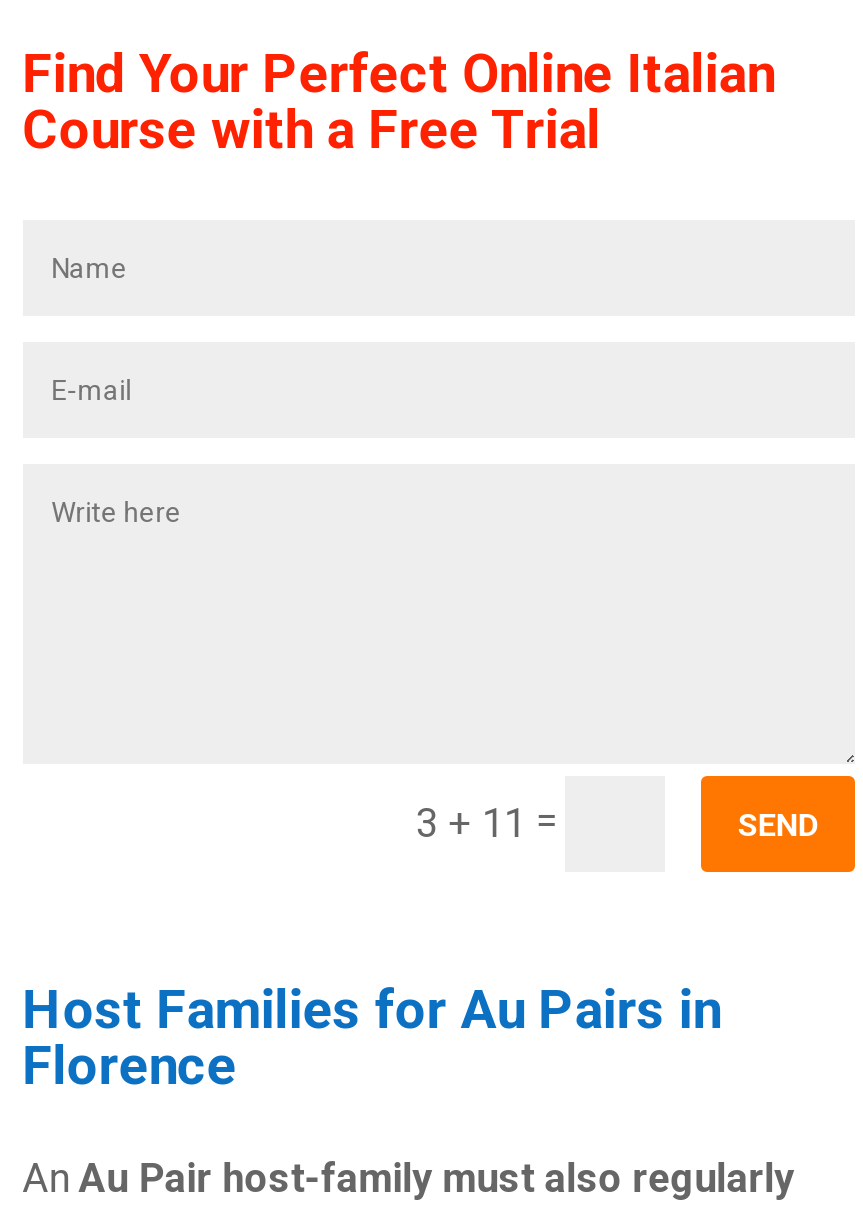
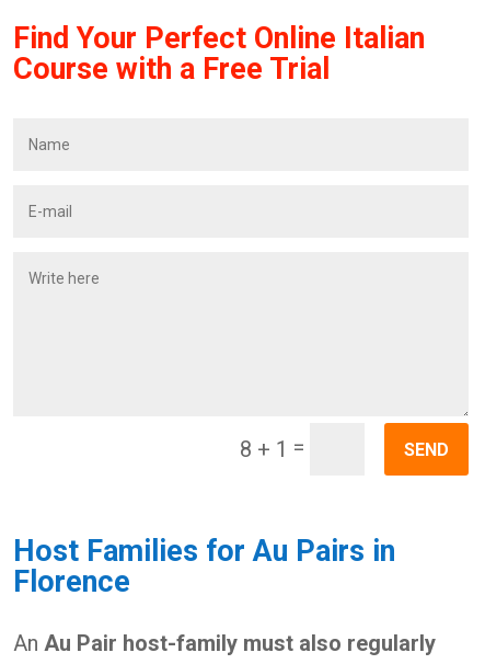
[416,796,566,848] 3 + 11 = -> [240,434,310,462] 8 + 1 =

